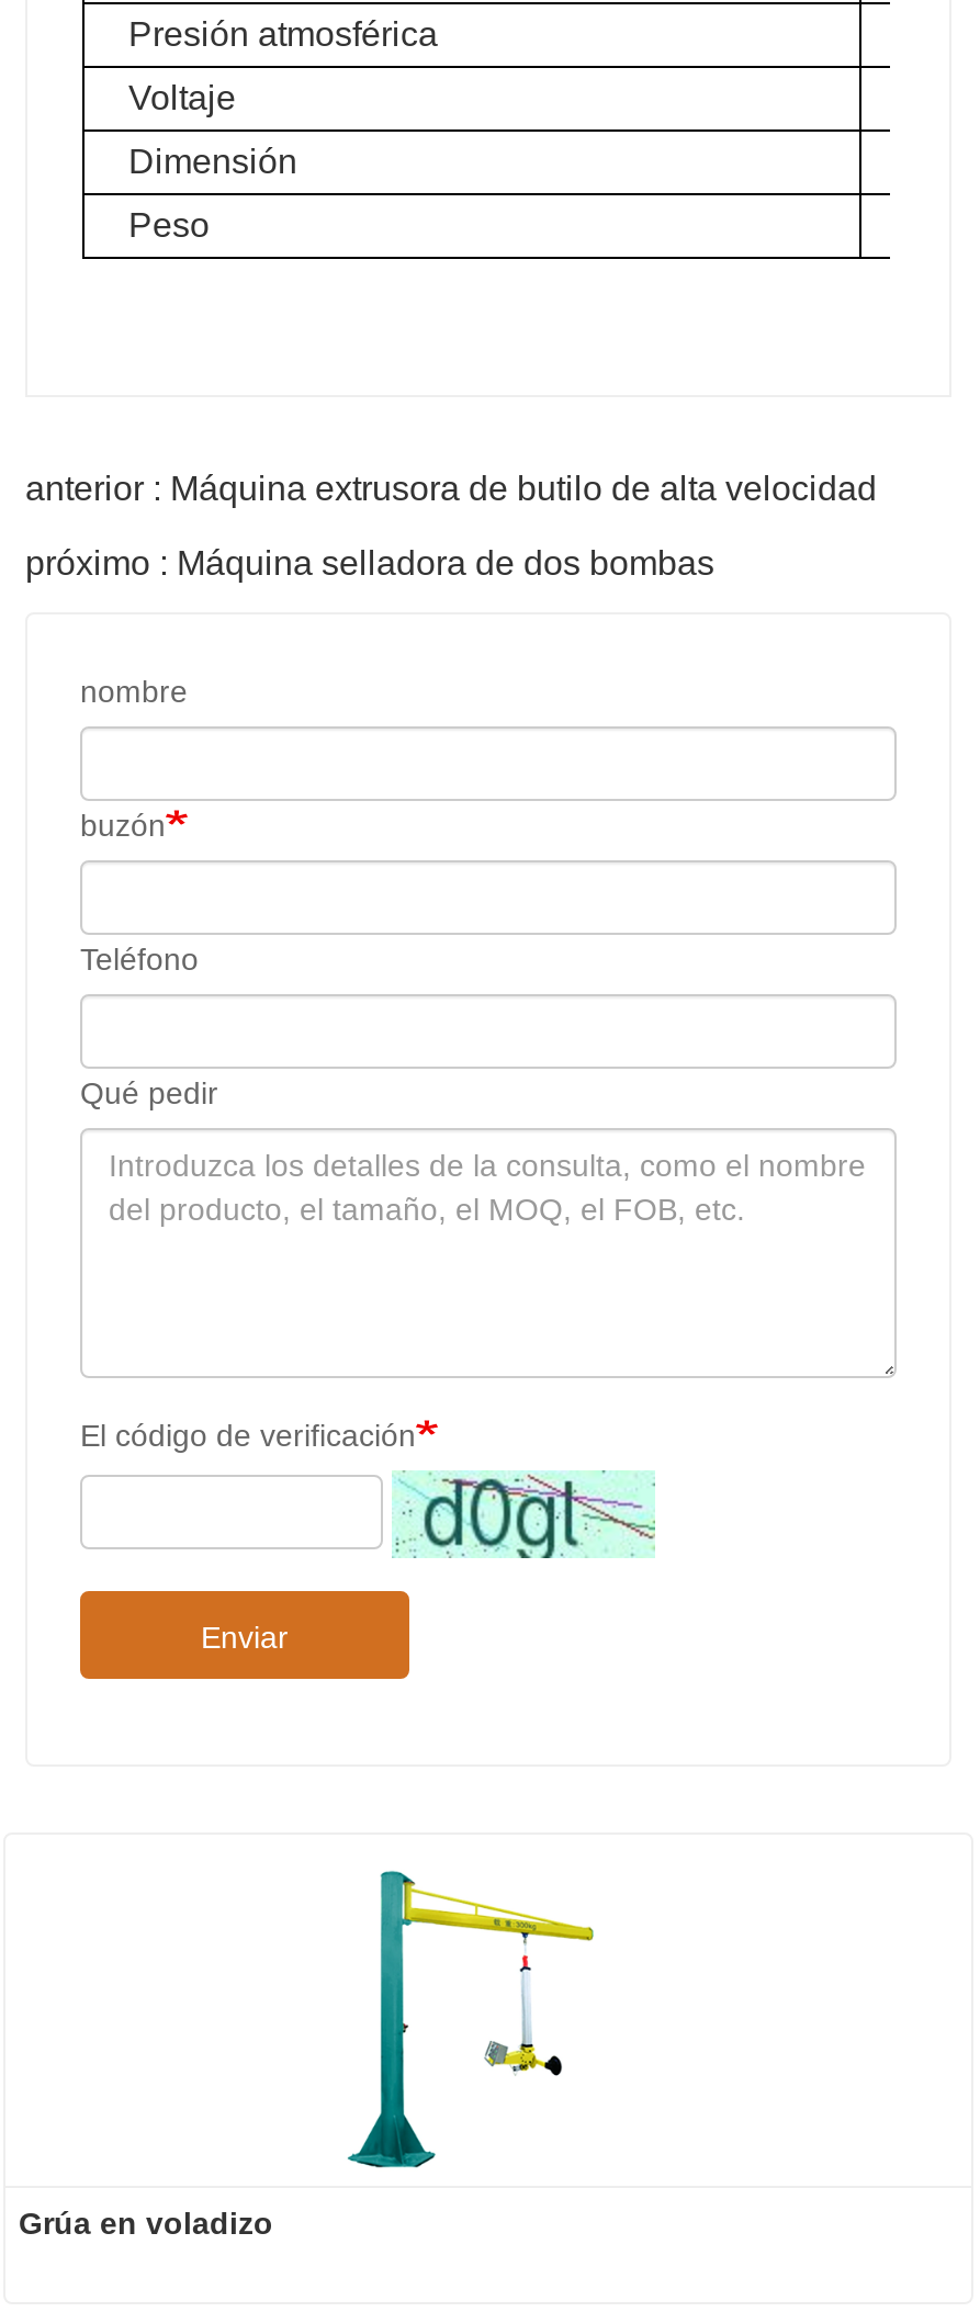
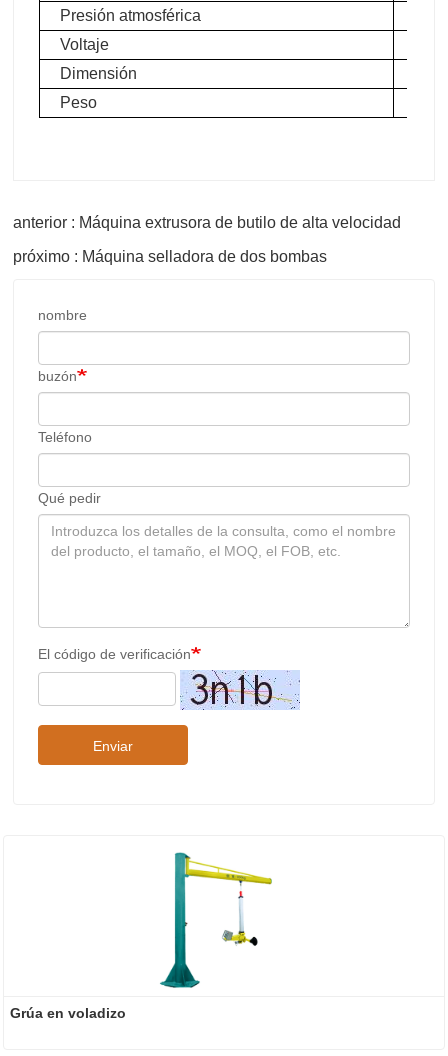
[394,1470,655,1560] [image] -> [180,670,301,710] [image]

